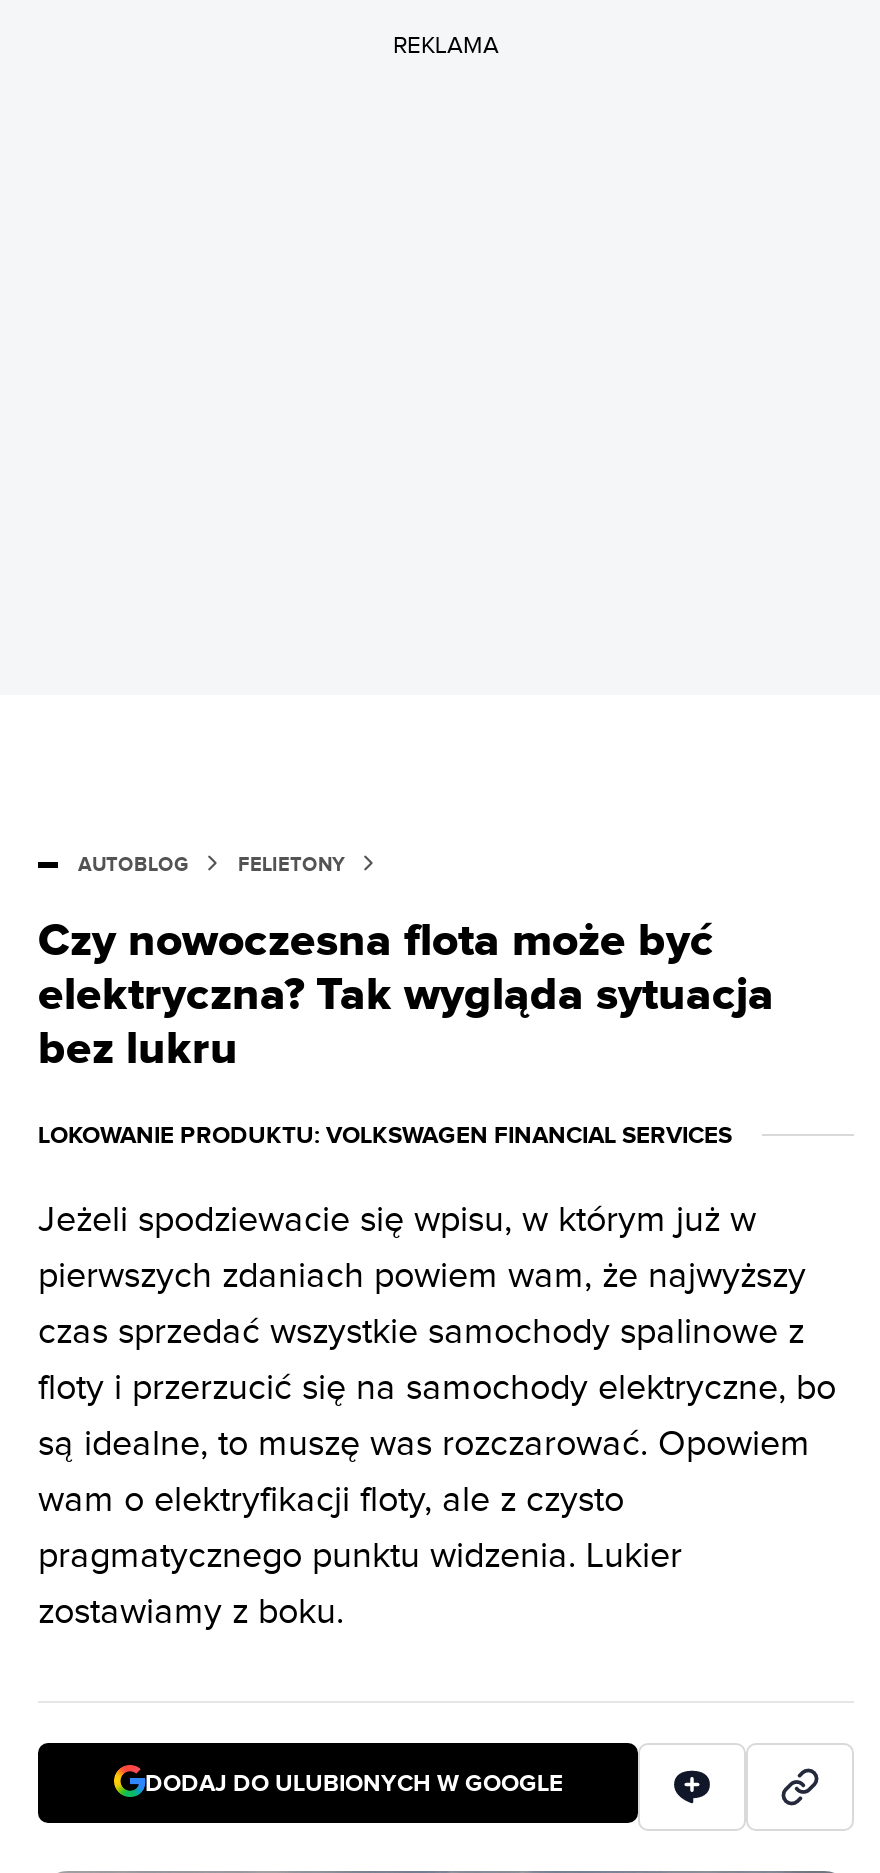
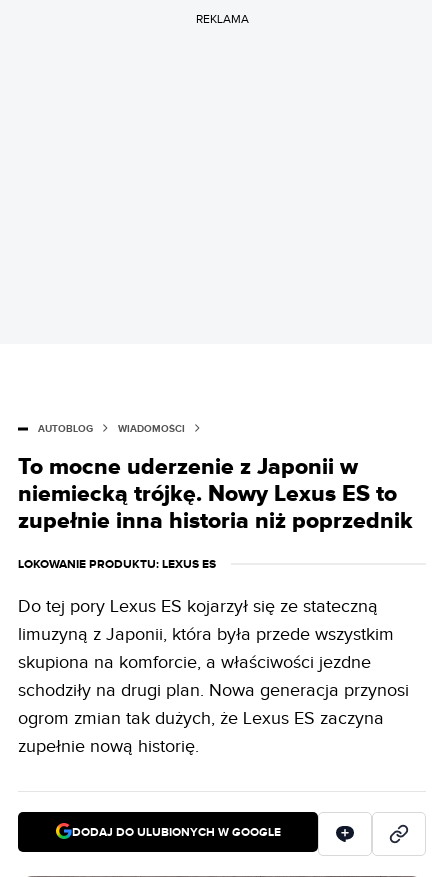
[238,854,344,878] FELIETONY -> [118,423,185,435] WIADOMOŚCI
[38,914,774,1078] Czy nowoczesna flota może być | elektryczna? Tak wygląda sytuacja | bez lukru -> [18,453,413,535] To mocne uderzenie z Japonii w | niemiecką trójkę. Nowy Lexus ES to | zupełnie inna historia niż poprzednik
[38,1122,732,1152] LOKOWANIE PRODUKTU: VOLKSWAGEN FINANCIAL SERVICES -> [18,557,216,572] LOKOWANIE PRODUKTU: LEXUS ES
[38,1200,836,1634] Jeżeli spodziewacie się wpisu, w którym już w | pierwszych zdaniach powiem wam, że najwyższy | czas sprzedać wszystkie samochody spalinowe z | floty i przerzucić się na samochody elektryczne, bo | są idealne, to muszę was rozczarować. Opowiem | wam o elektryfikacji floty, ale z czysto | pragmatycznego punktu widzenia. Lukier | zostawiamy z boku. -> [18,596,409,757] Do tej pory Lexus ES kojarzył się ze stateczną | limuzyną z Japonii, która była przede wszystkim | skupiona na komforcie, a właściwości jezdne | schodziły na drugi plan. Nowa generacja przynosi | ogrom zmian tak dużych, że Lexus ES zaczyna | zupełnie nową historię.

